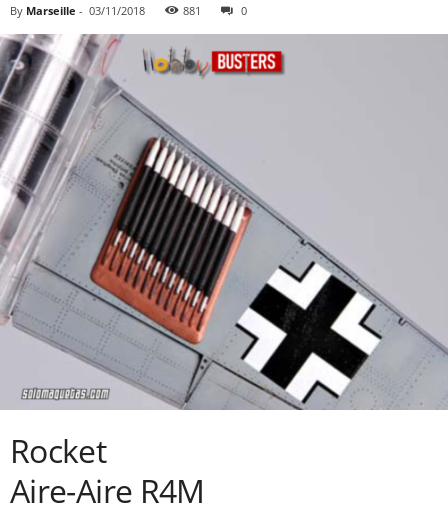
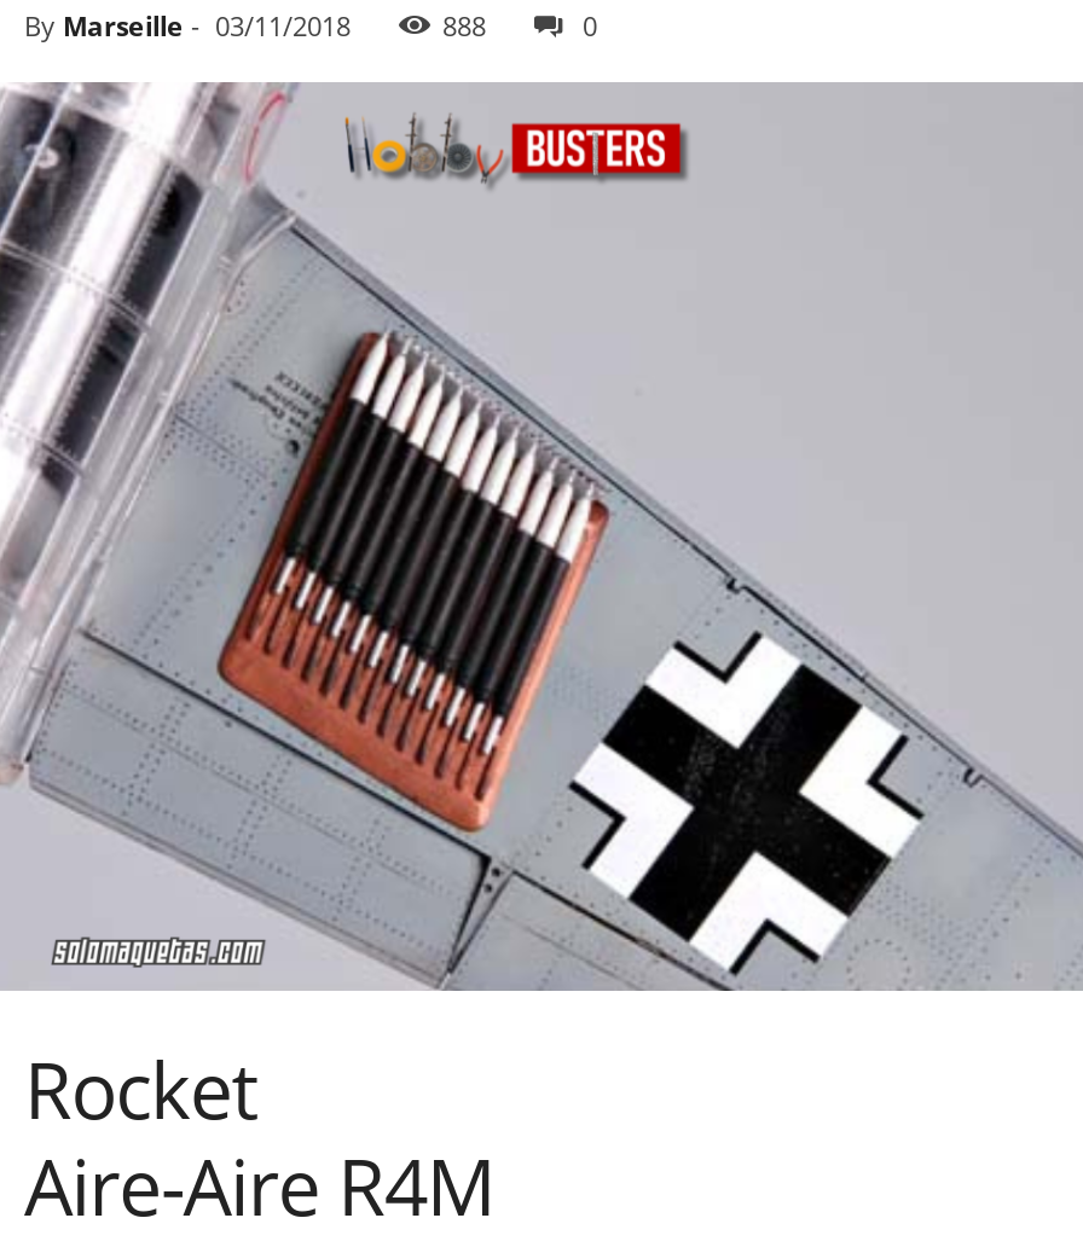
[183,3,201,18] 881 -> [442,7,486,43] 888

